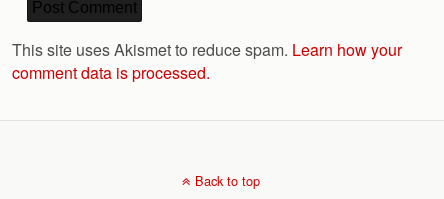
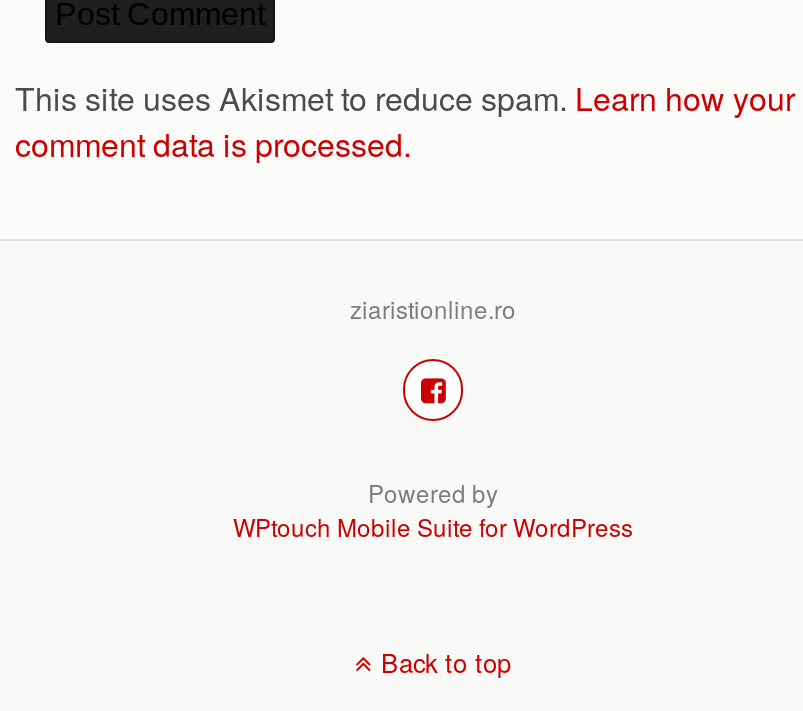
none -> [233,357,633,542] [image] | Powered by | WPtouch Mobile Suite for WordPress
none -> [350,291,516,325] ziaristionline.ro

